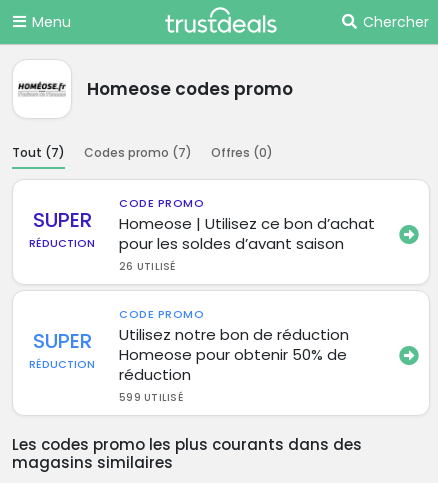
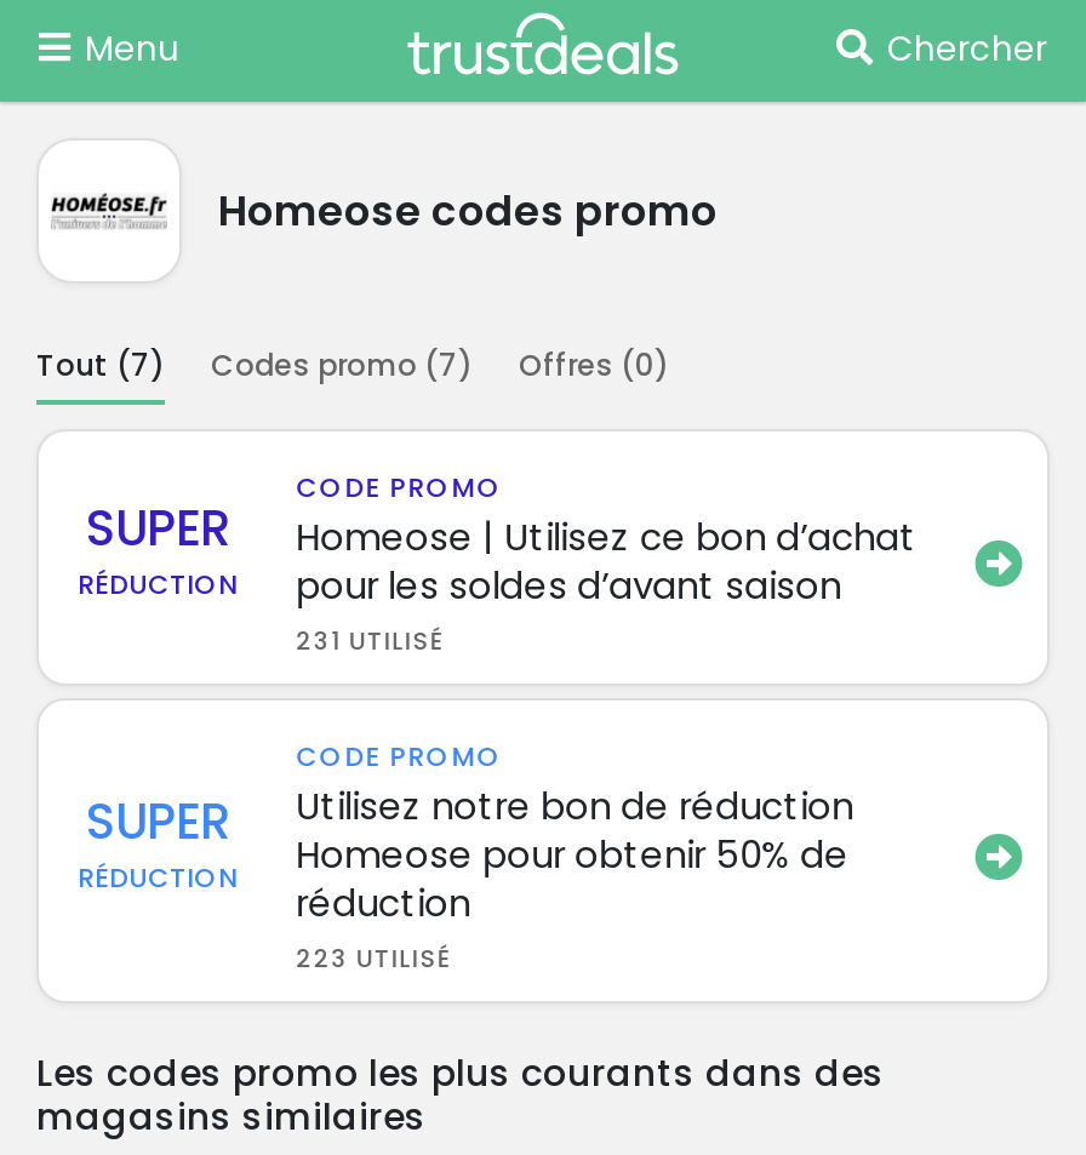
[119,258,176,273] 26 UTILISÉ -> [296,622,443,658] 231 UTILISÉ
[119,389,183,404] 599 UTILISÉ -> [296,939,451,976] 223 UTILISÉ

